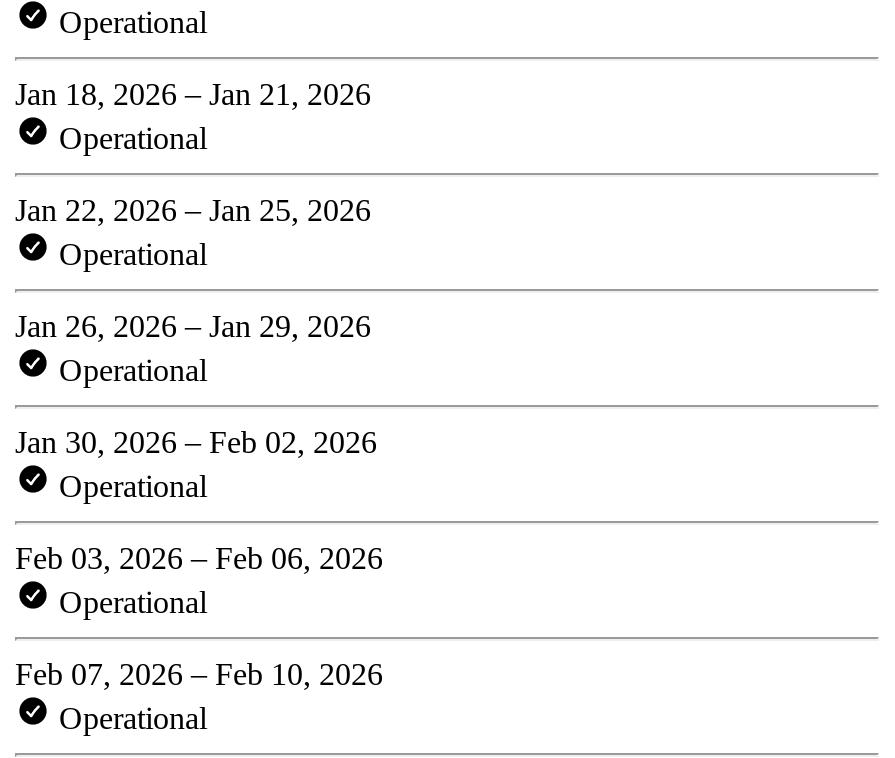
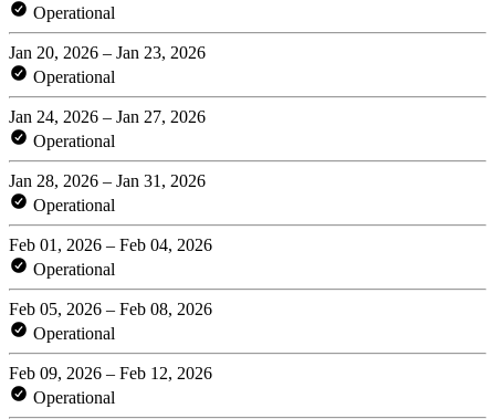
[15,78,371,112] Jan 18, 2026 – Jan 21, 2026 -> [9,43,206,62] Jan 20, 2026 – Jan 23, 2026
[15,194,371,228] Jan 22, 2026 – Jan 25, 2026 -> [9,107,206,126] Jan 24, 2026 – Jan 27, 2026
[15,310,371,344] Jan 26, 2026 – Jan 29, 2026 -> [9,171,206,190] Jan 28, 2026 – Jan 31, 2026
[15,426,377,460] Jan 30, 2026 – Feb 02, 2026 -> [9,235,212,254] Feb 01, 2026 – Feb 04, 2026
[15,542,383,576] Feb 03, 2026 – Feb 06, 2026 -> [9,299,212,318] Feb 05, 2026 – Feb 08, 2026
[15,658,383,692] Feb 07, 2026 – Feb 10, 2026 -> [9,364,212,382] Feb 09, 2026 – Feb 12, 2026

